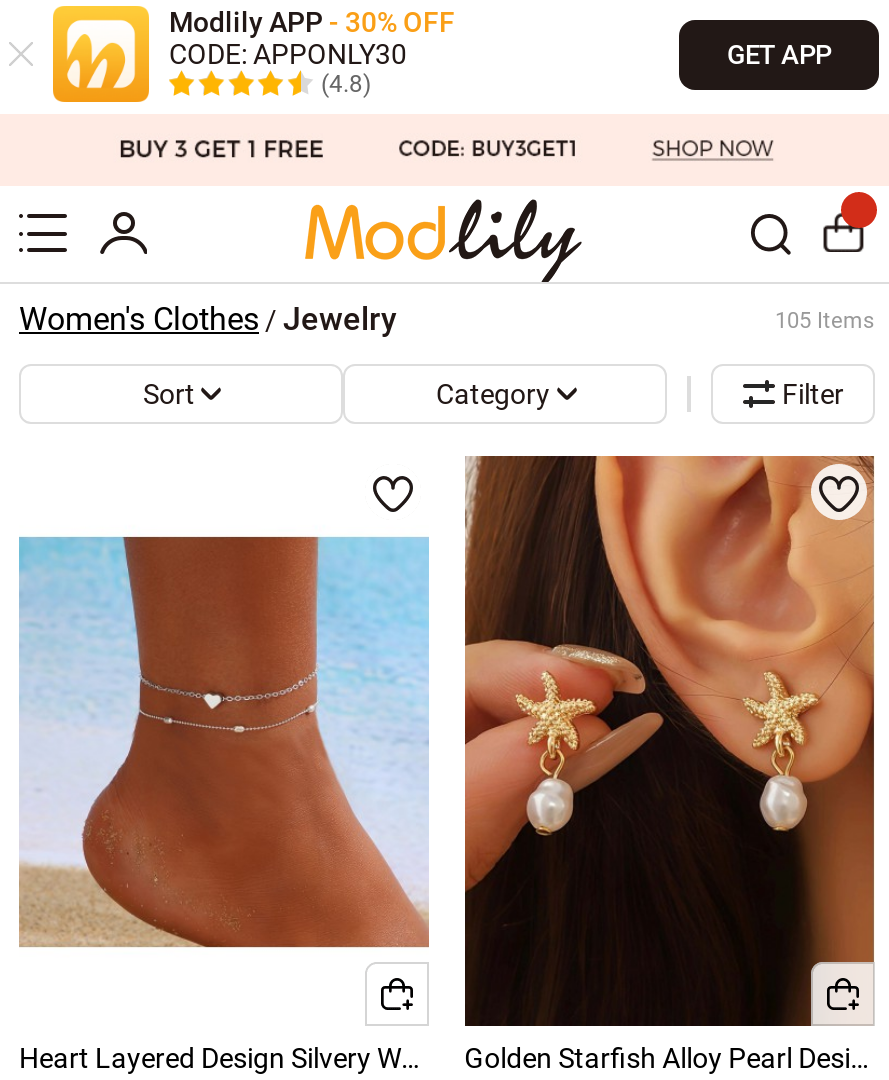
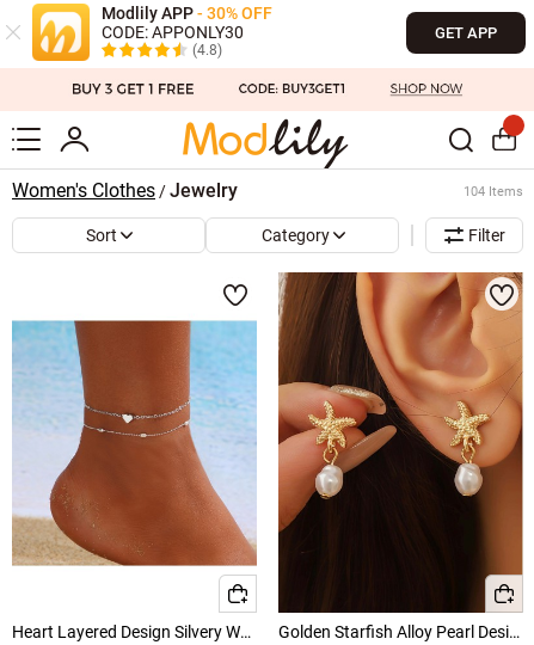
[775,309,875,335] 105 Items -> [464,184,523,200] 104 Items

